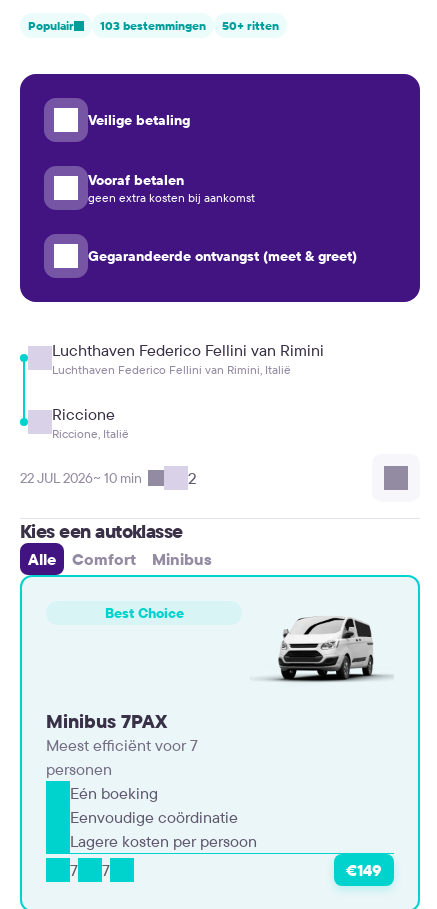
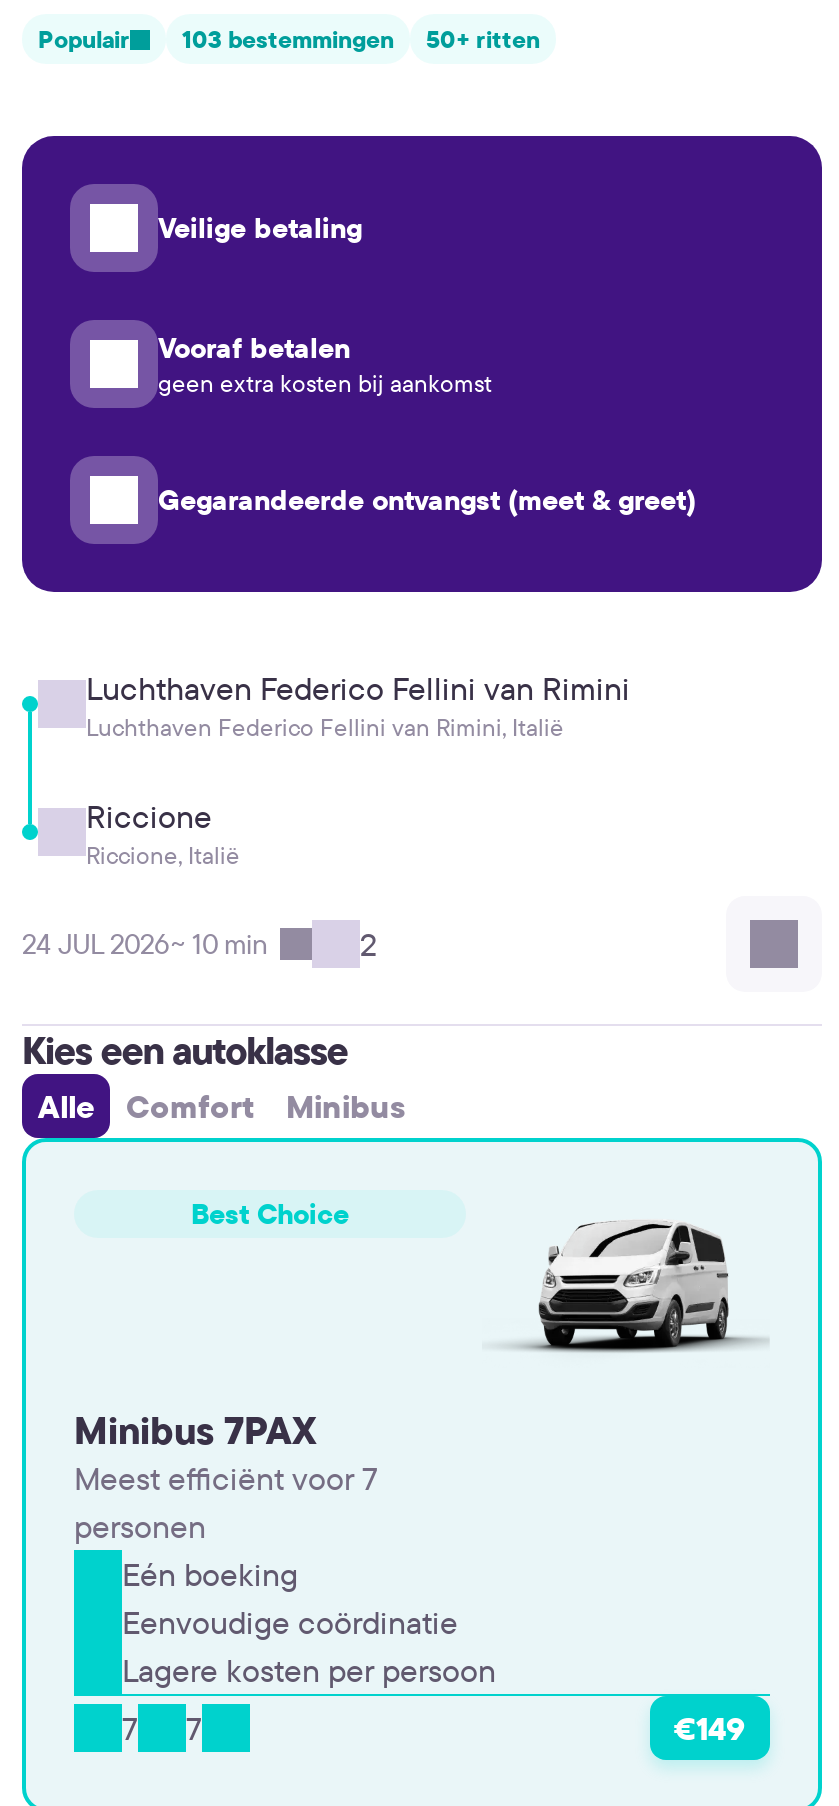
[20,469,148,487] 22 JUL 2026~ 10 min -> [22,926,280,962] 24 JUL 2026~ 10 min

